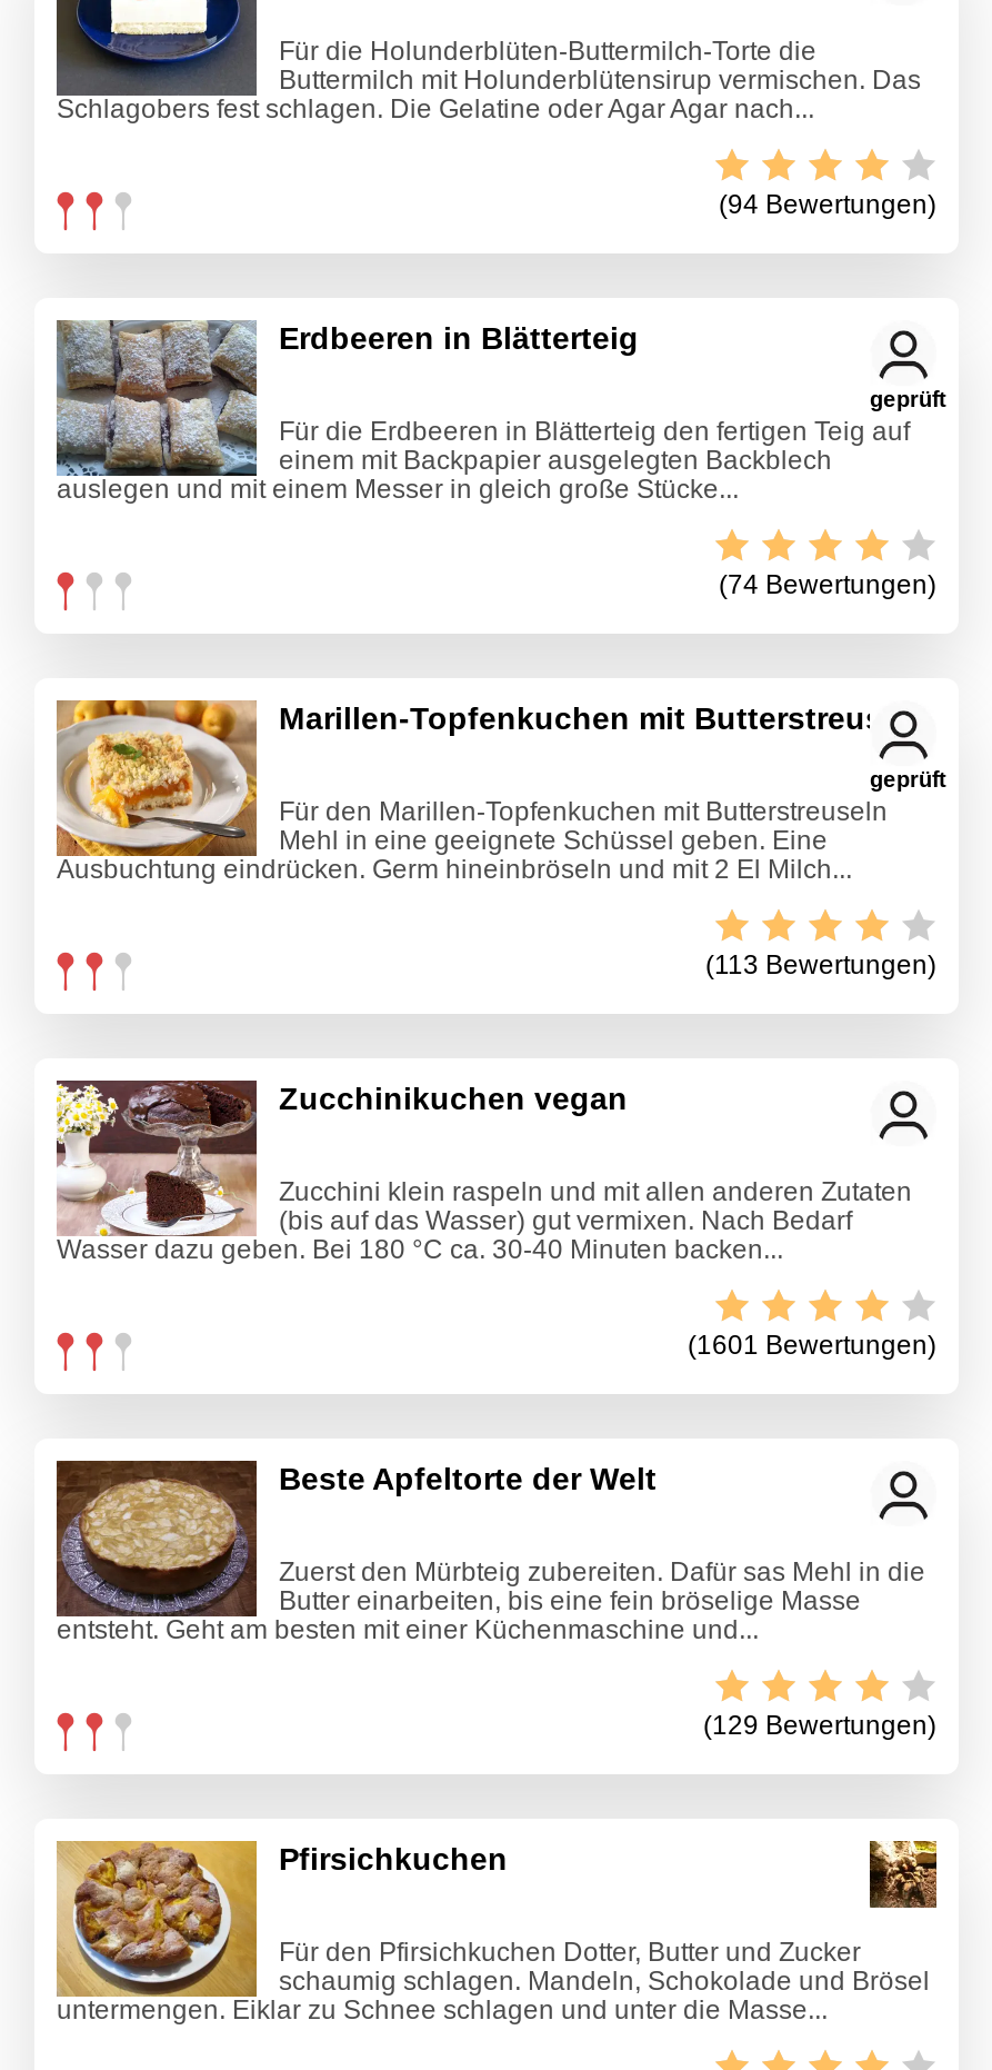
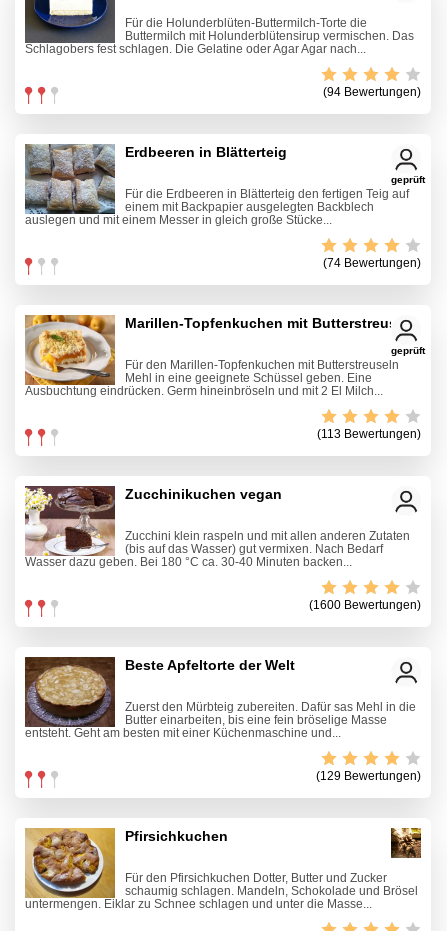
[688,1331,936,1362] (1601 Bewertungen) -> [309,598,421,612] (1600 Bewertungen)

